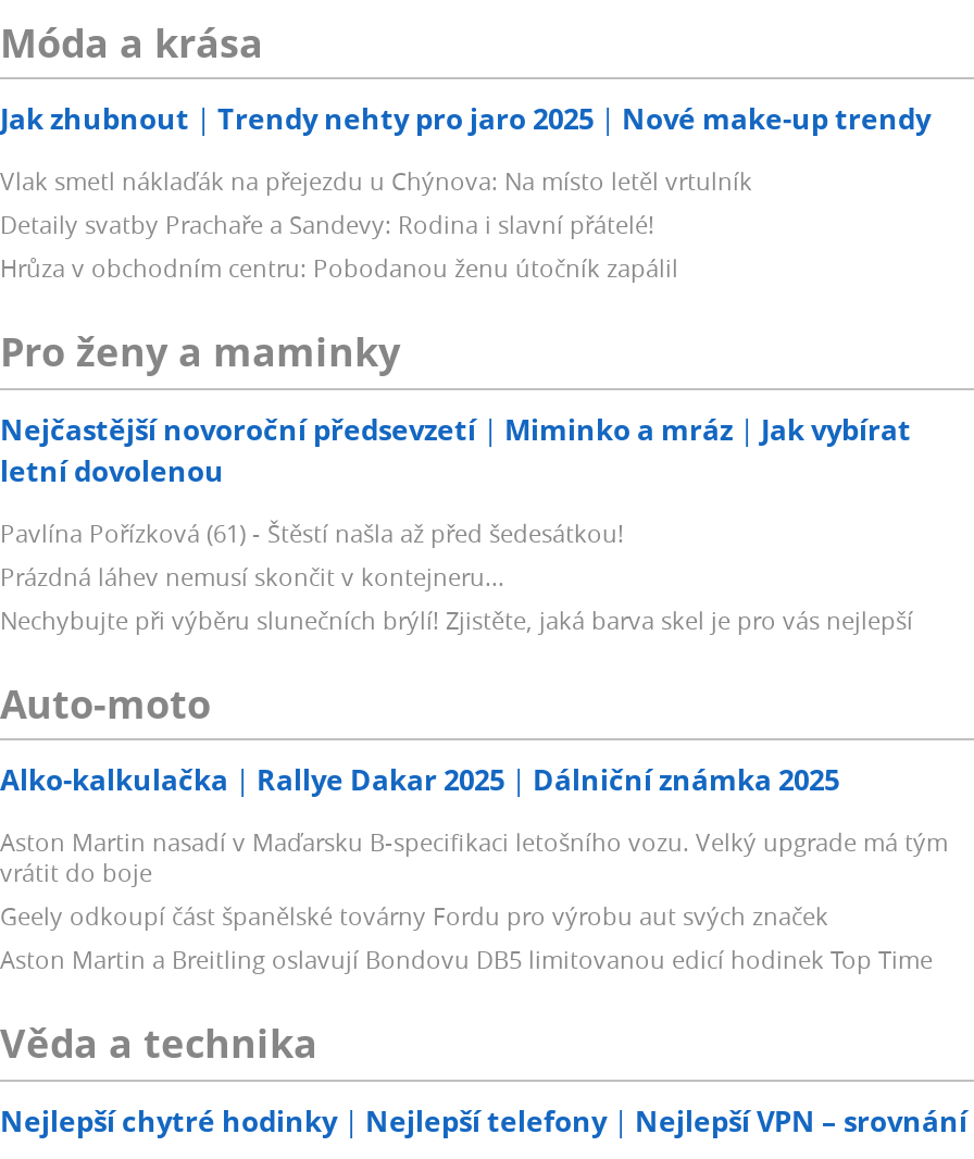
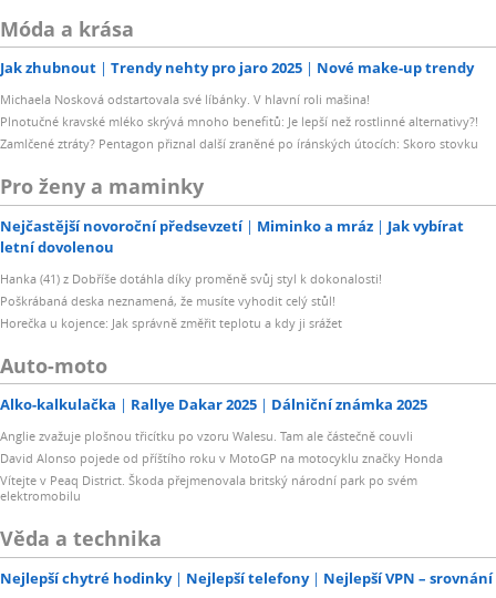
[0,164,752,284] Vlak smetl náklaďák na přejezdu u Chýnova: Na místo letěl vrtulník | Detaily svatby Prachaře a Sandevy: Rodina i slavní přátelé! | Hrůza v obchodním centru: Pobodanou ženu útočník zapálil -> [0,91,478,152] Michaela Nosková odstartovala své líbánky. V hlavní roli mašina! | Plnotučné kravské mléko skrývá mnoho benefitů: Je lepší než rostlinné alternativy?! | Zamlčené ztráty? Pentagon přiznal další zraněné po íránských útocích: Skoro stovku
[0,515,913,635] Pavlína Pořízková (61) - Štěstí našla až před šedesátkou! | Prázdná láhev nemusí skončit v kontejneru... | Nechybujte při výběru slunečních brýlí! Zjistěte, jaká barva skel je pro vás nejlepší -> [0,270,382,331] Hanka (41) z Dobříše dotáhla díky proměně svůj styl k dokonalosti! | Poškrábaná deska neznamená, že musíte vyhodit celý stůl! | Horečka u kojence: Jak správně změřit teplotu a kdy ji srážet
[0,825,948,975] Aston Martin nasadí v Maďarsku B-specifikaci letošního vozu. Velký upgrade má tým | vrátit do boje | Geely odkoupí část španělské továrny Fordu pro výrobu aut svých značek | Aston Martin a Breitling oslavují Bondovu DB5 limitovanou edicí hodinek Top Time -> [0,427,443,504] Anglie zvažuje plošnou třicítku po vzoru Walesu. Tam ale částečně couvli | David Alonso pojede od příštího roku v MotoGP na motocyklu značky Honda | Vítejte v Peaq District. Škoda přejmenovala britský národní park po svém | elektromobilu

